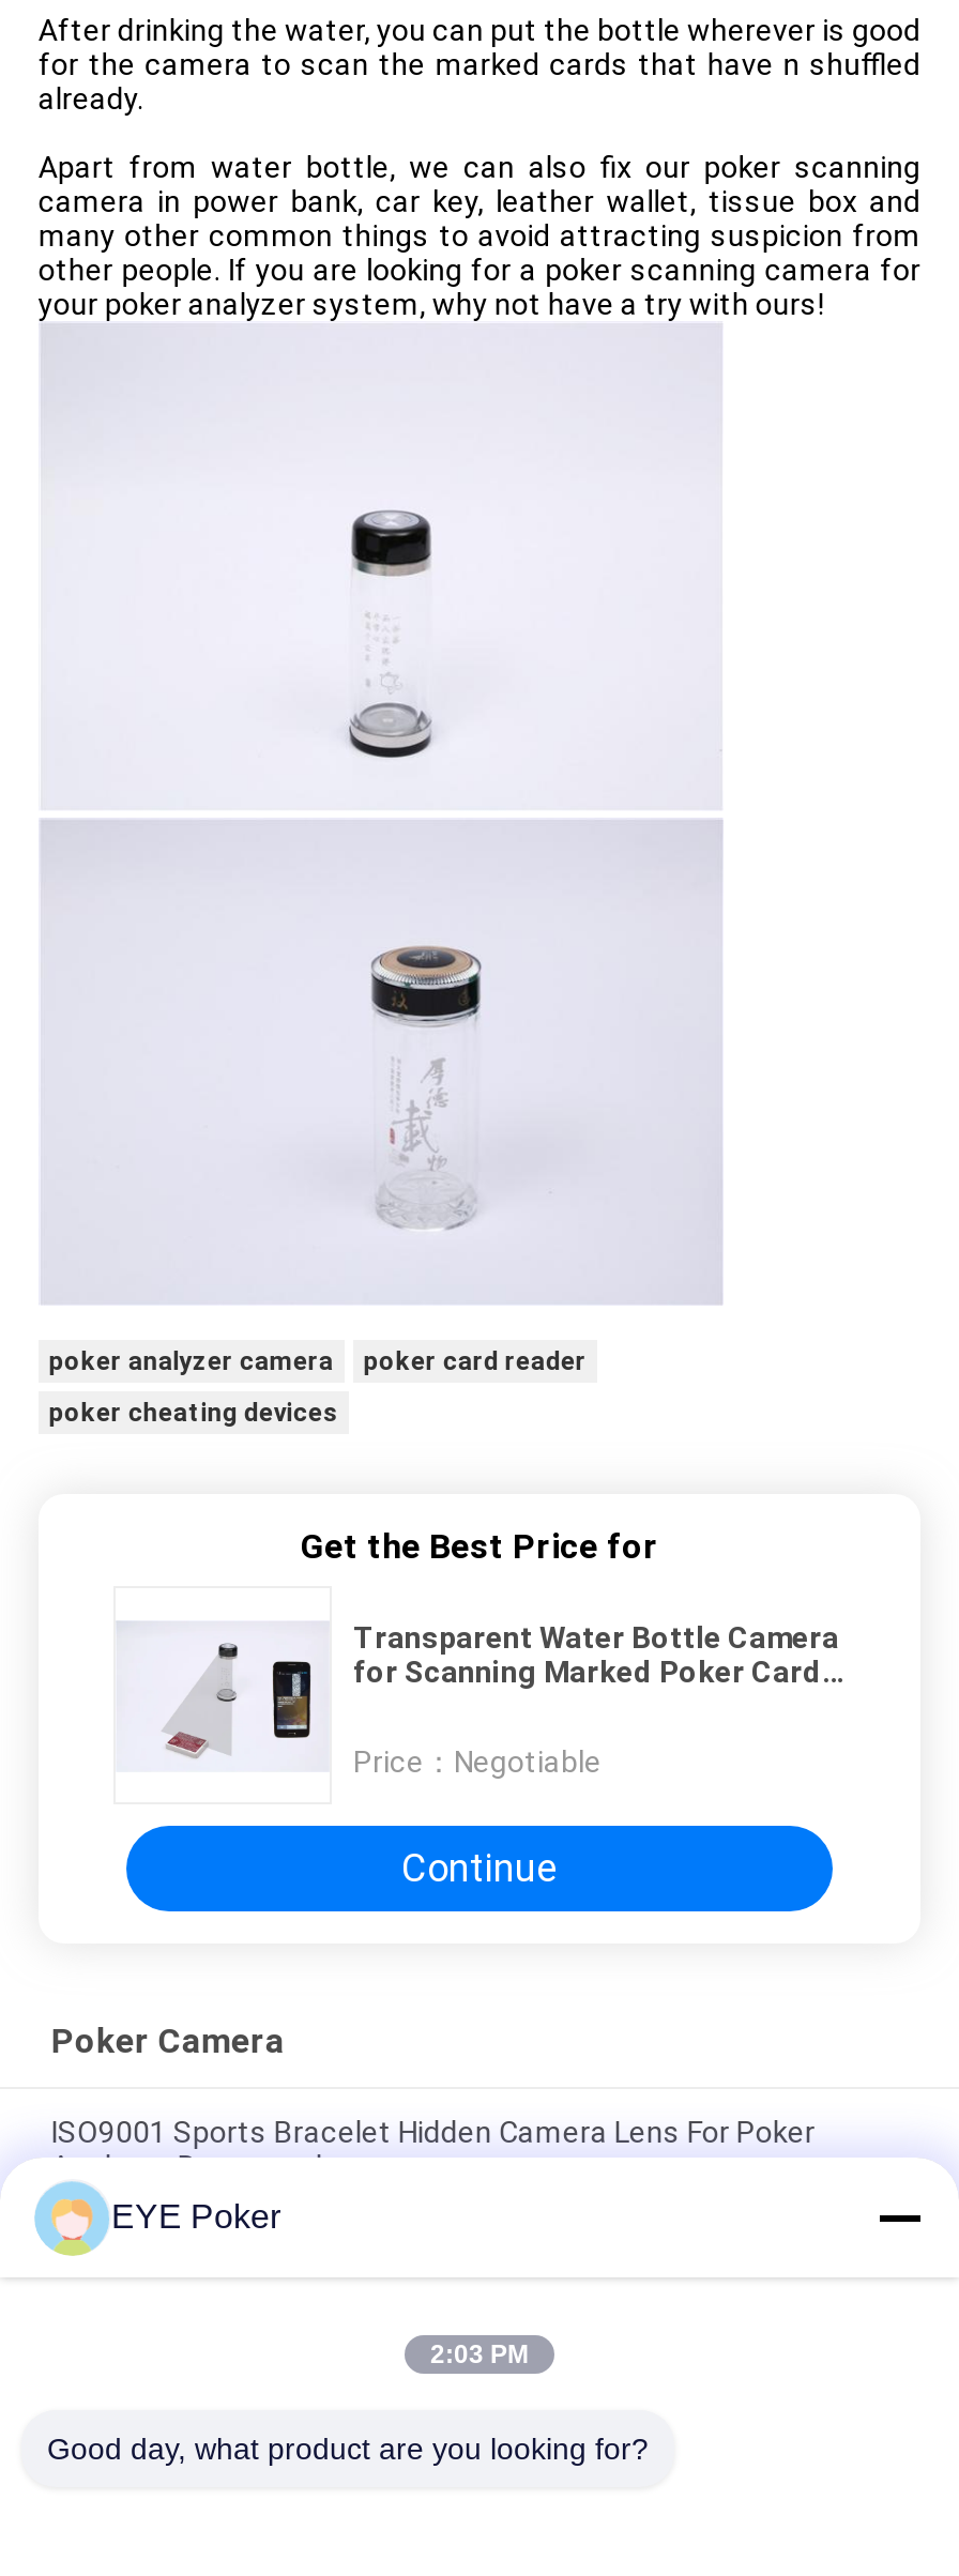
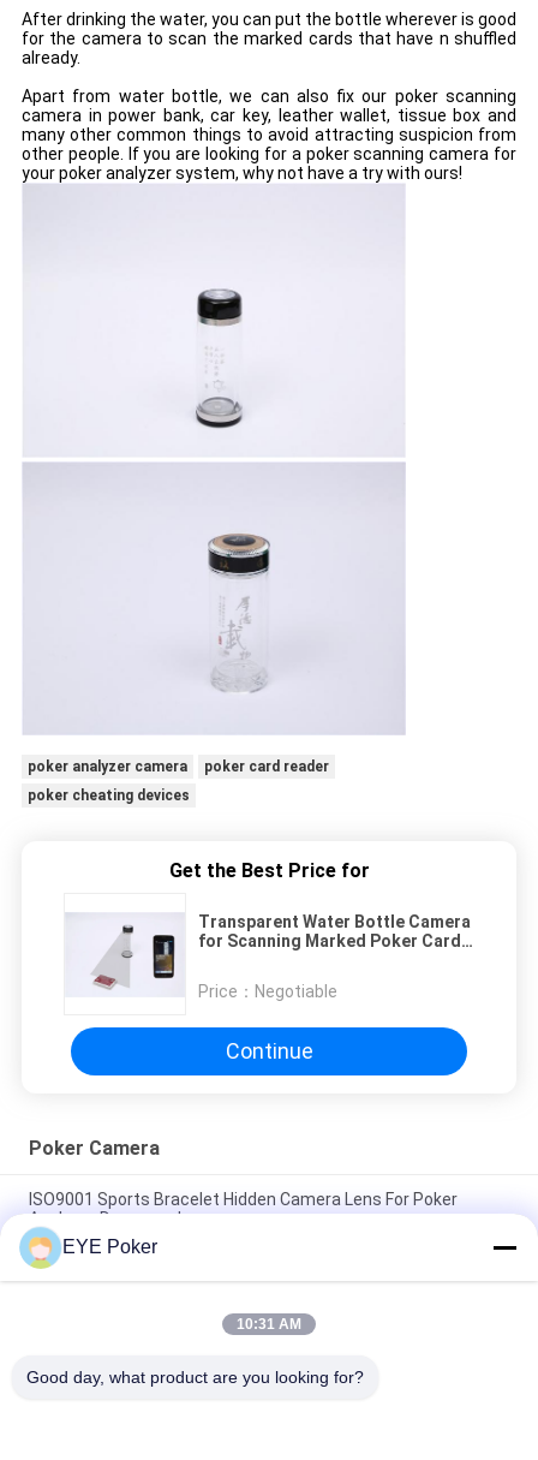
[430,2339,529,2369] 2:03 PM -> [237,1316,301,1333] 10:31 AM

